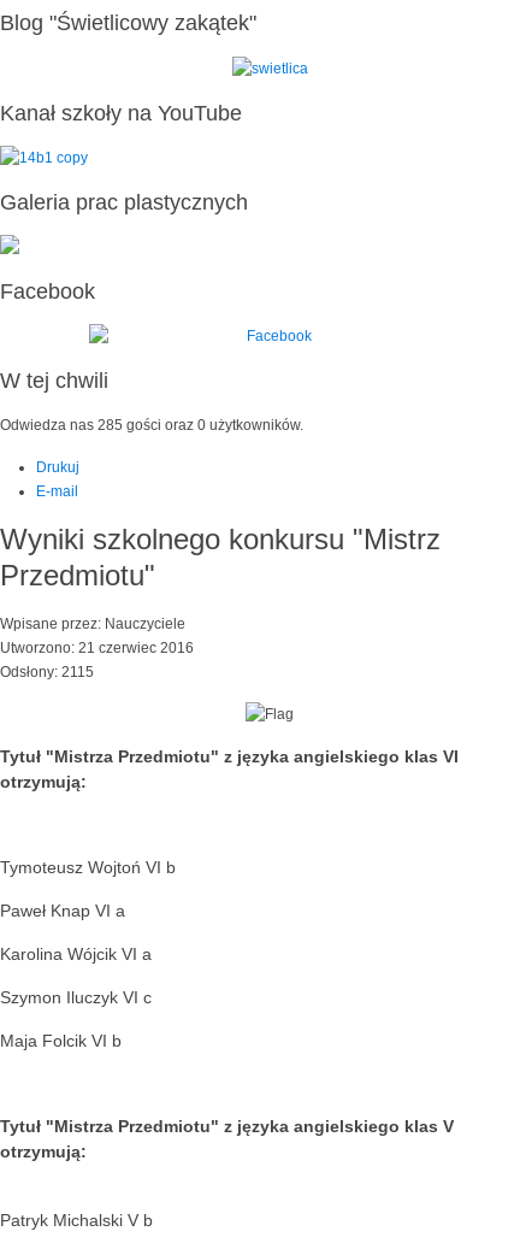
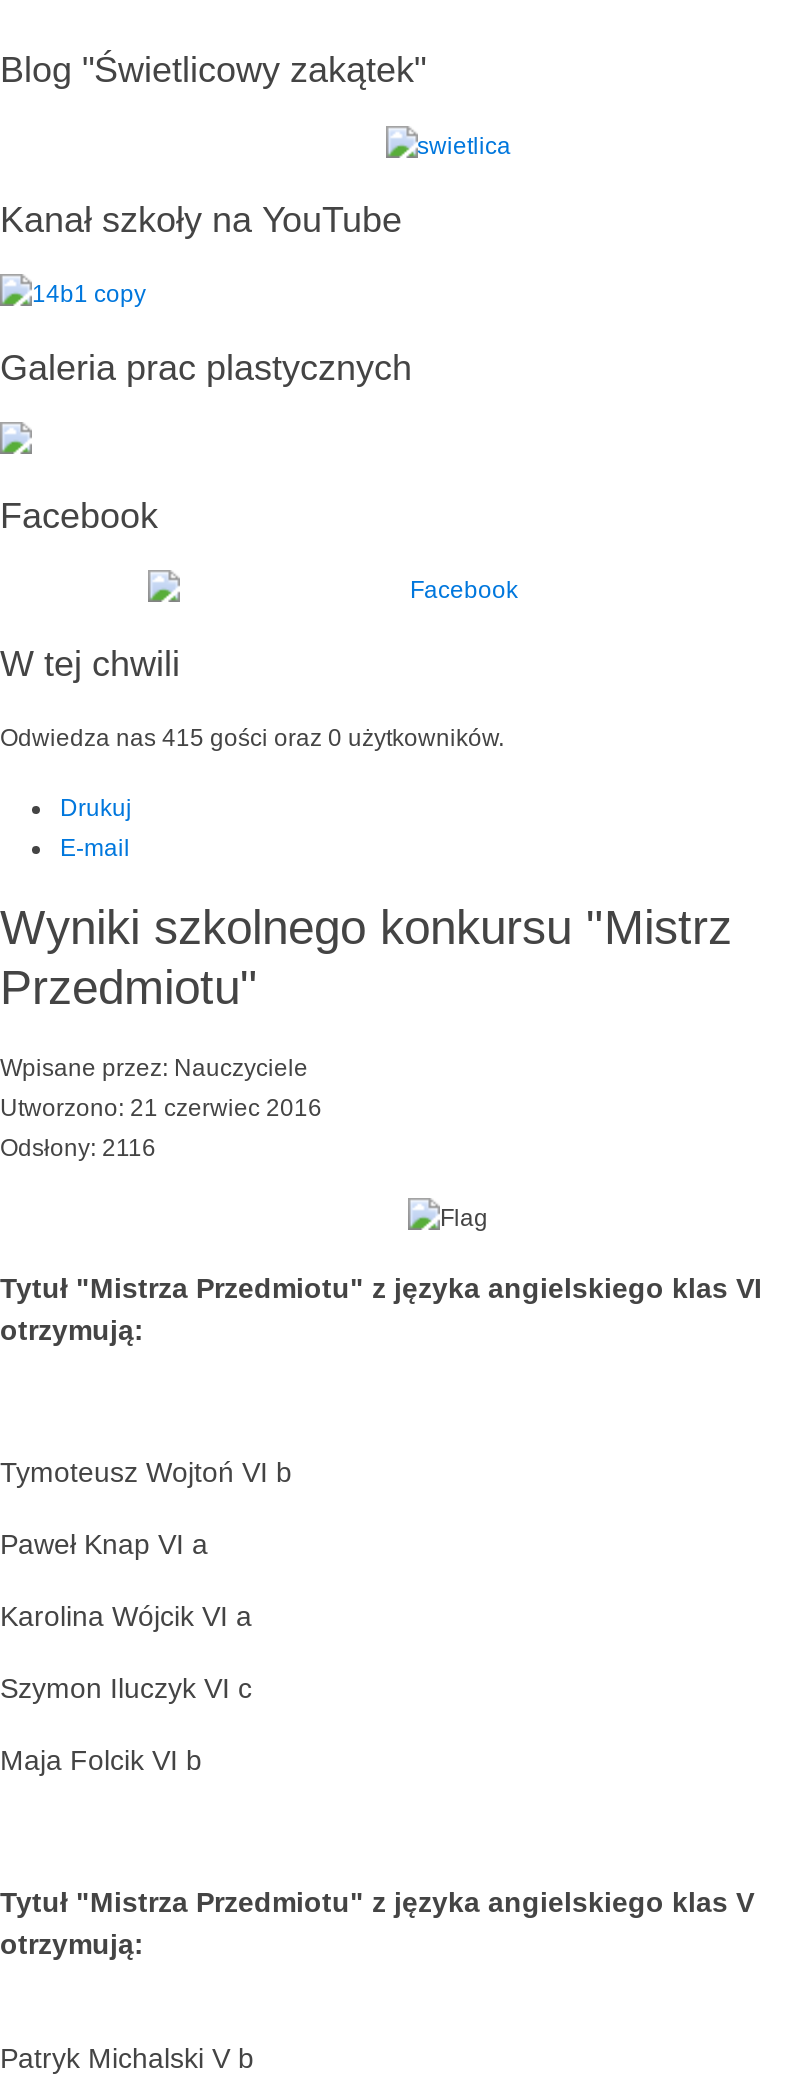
[0,416,303,433] Odwiedza nas 285 gości oraz 0 użytkowników. -> [0,723,504,751] Odwiedza nas 415 gości oraz 0 użytkowników.
[0,663,94,680] Odsłony: 2115 -> [0,1133,156,1161] Odsłony: 2116

